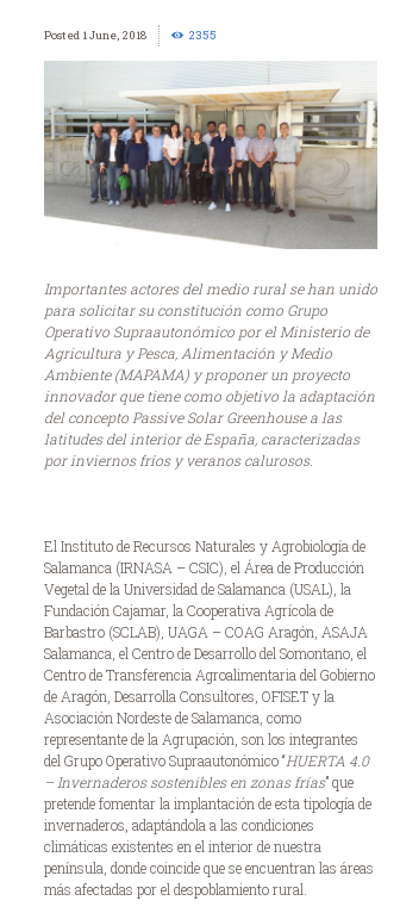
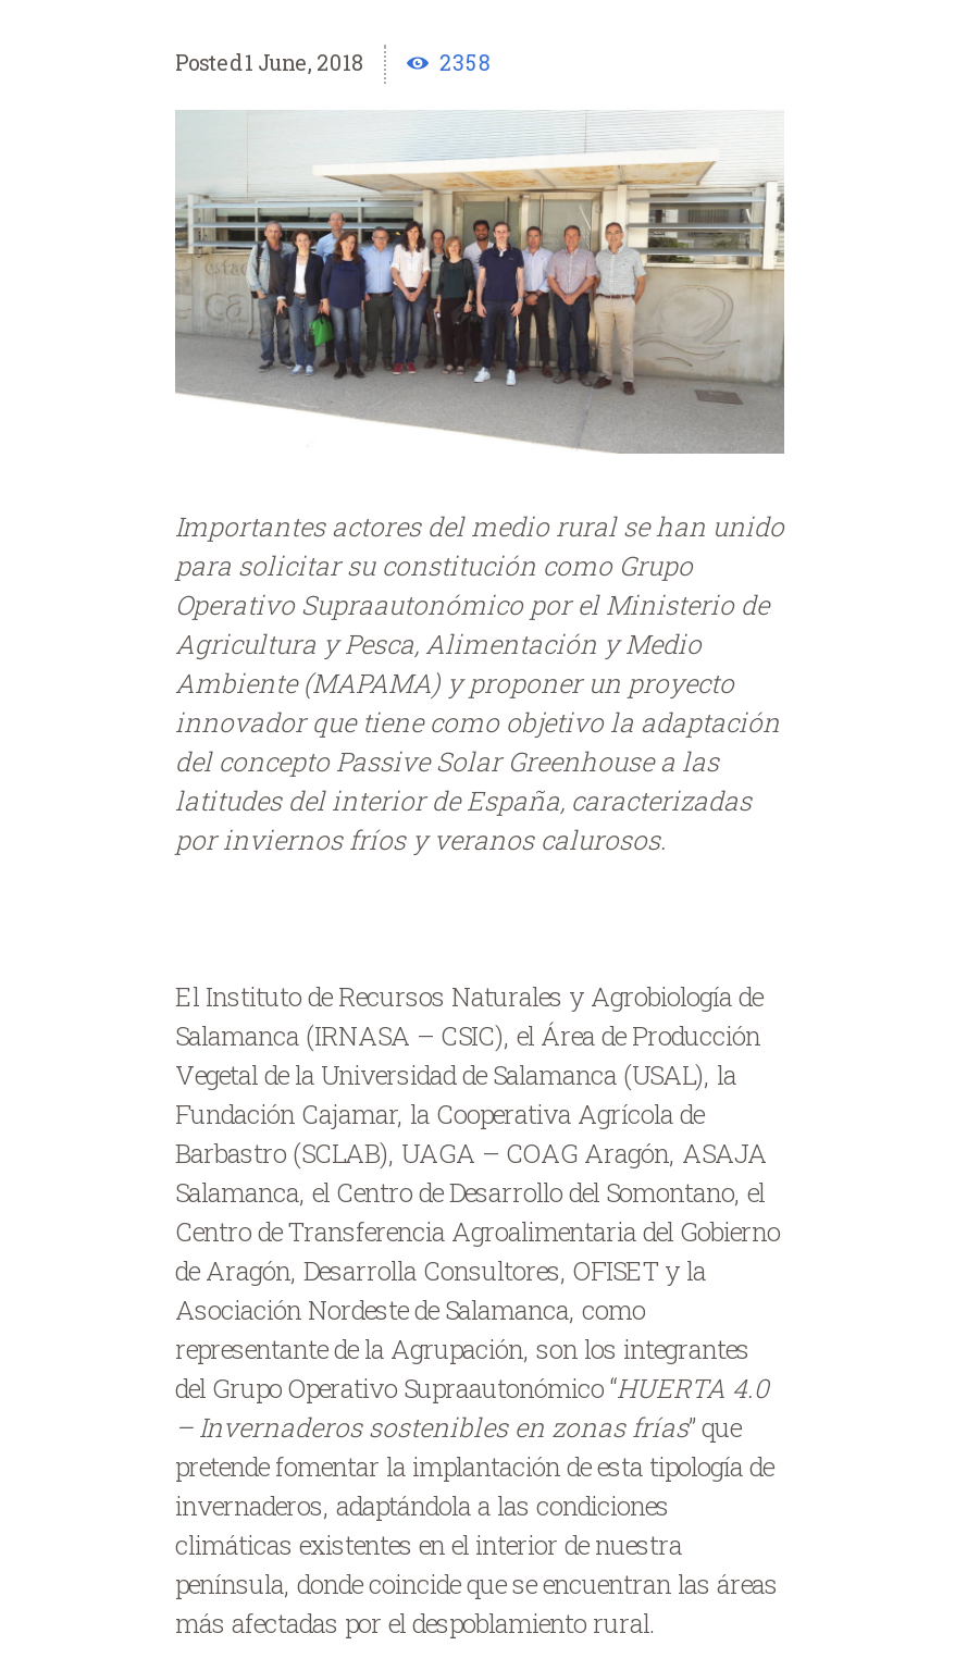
[189,27,217,43] 2355 -> [439,49,489,77] 2358

